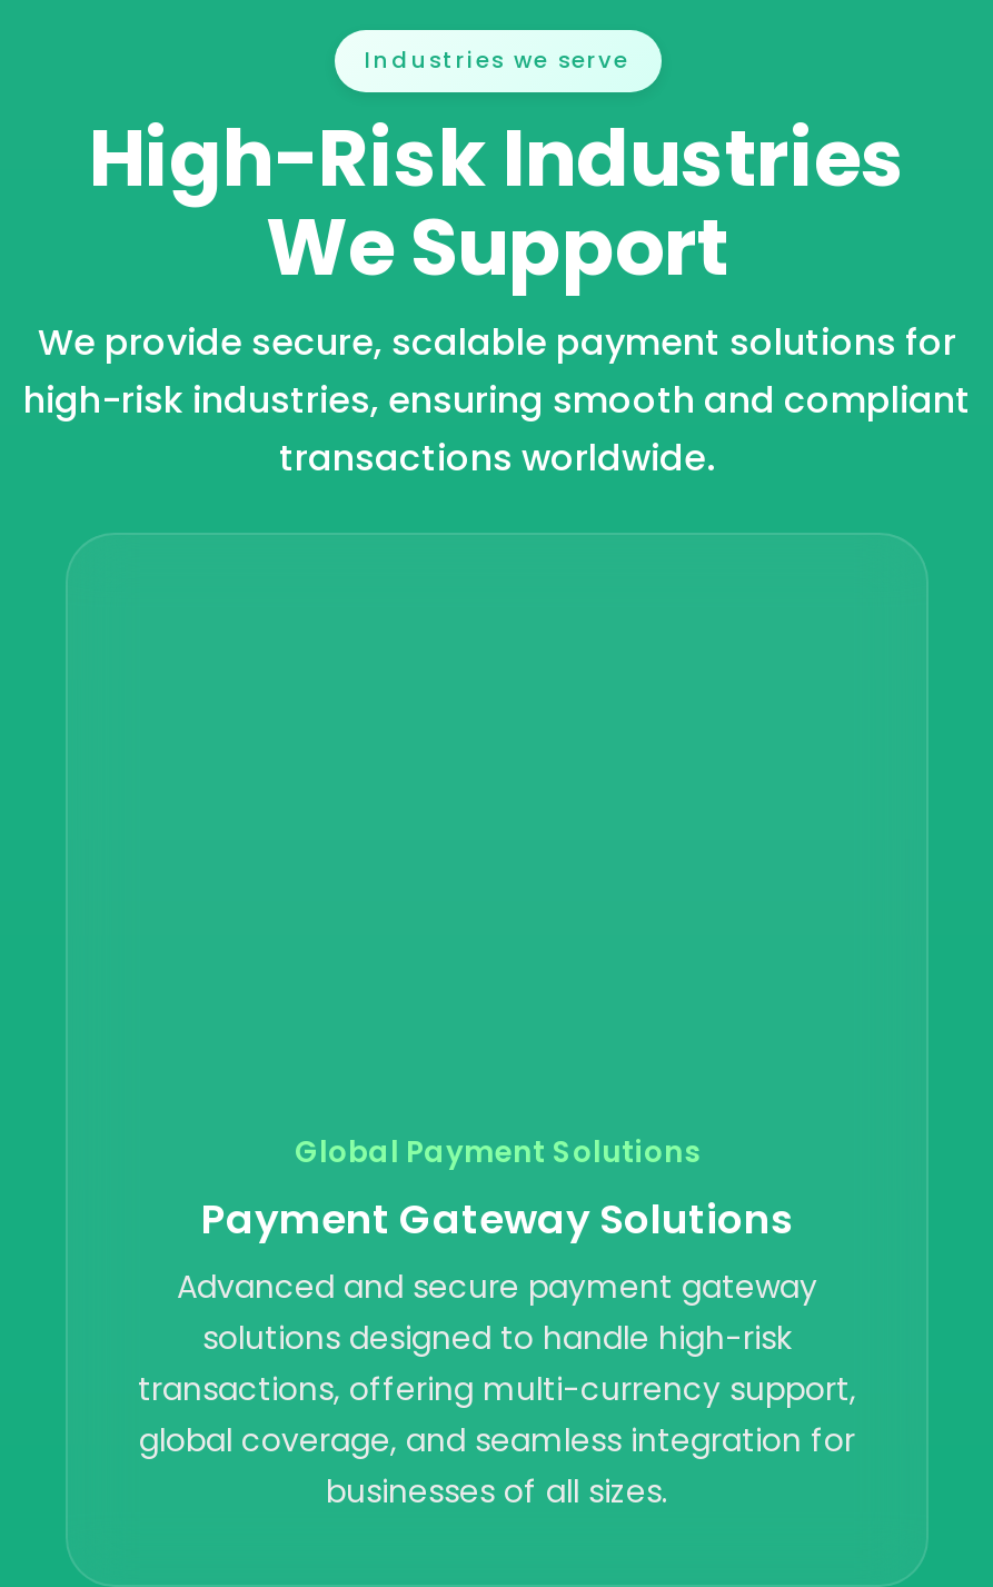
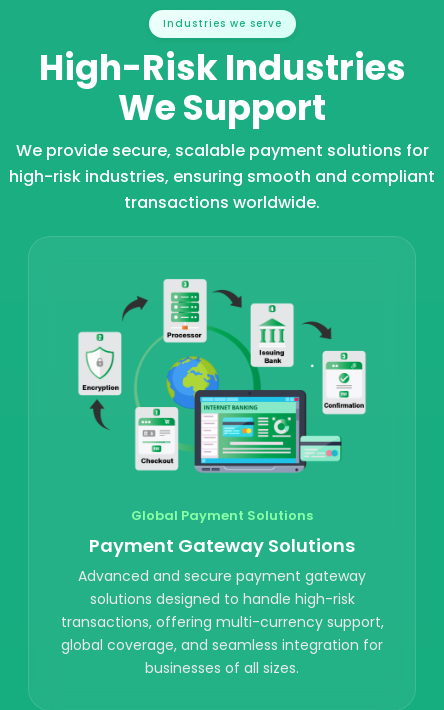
none -> [77,278,367,473] [image]

